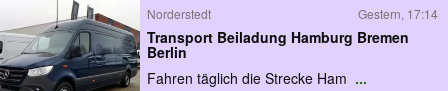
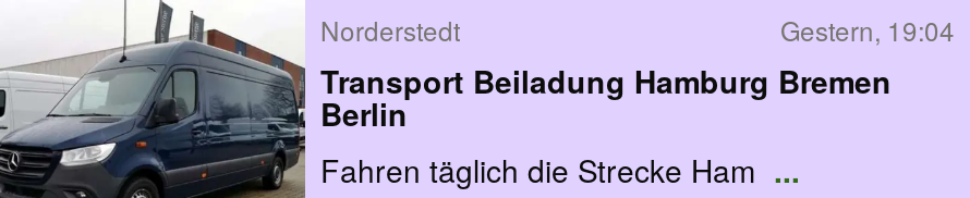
[358,5,438,22] Gestern, 17:14 -> [780,11,955,48] Gestern, 19:04

